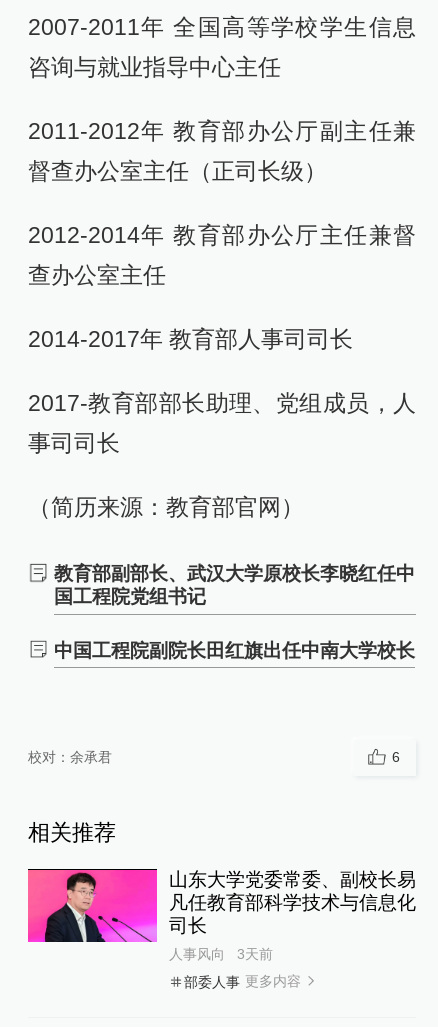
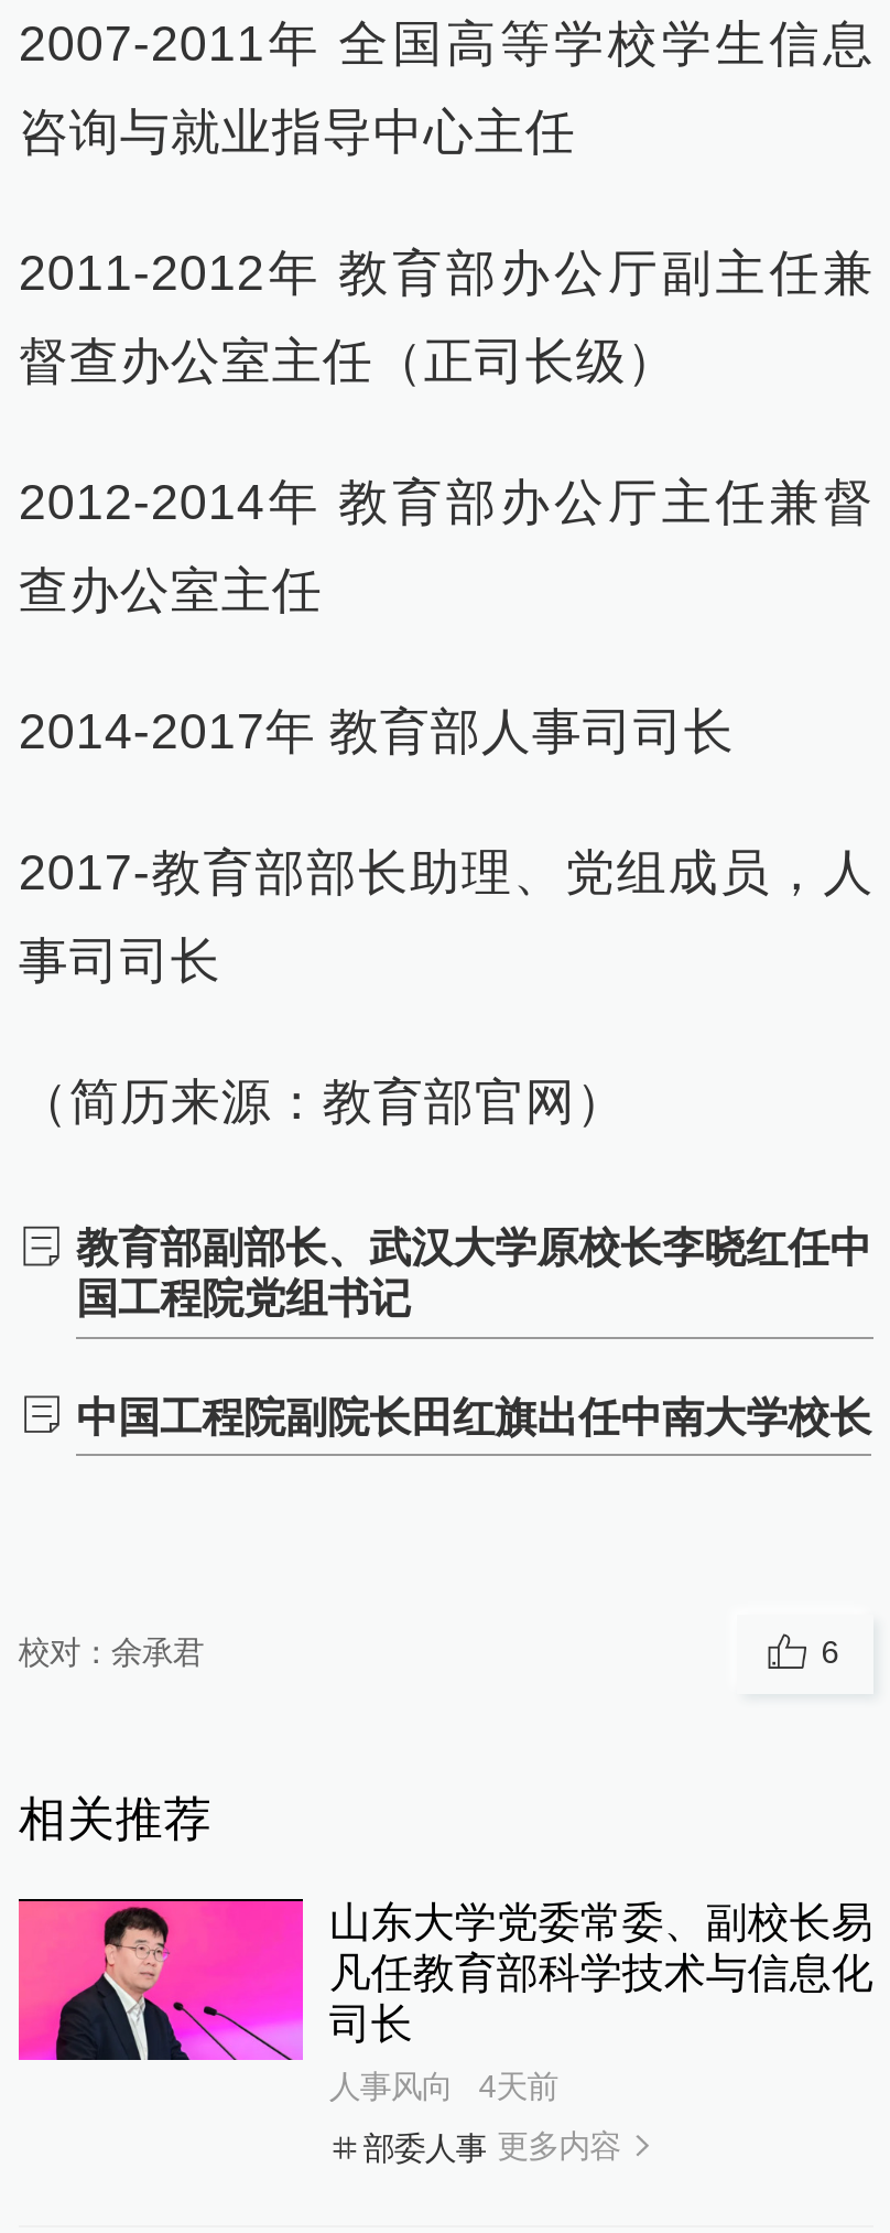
[169,946,273,962] 人事风向 3天前 -> [329,2068,558,2104] 人事风向 4天前

